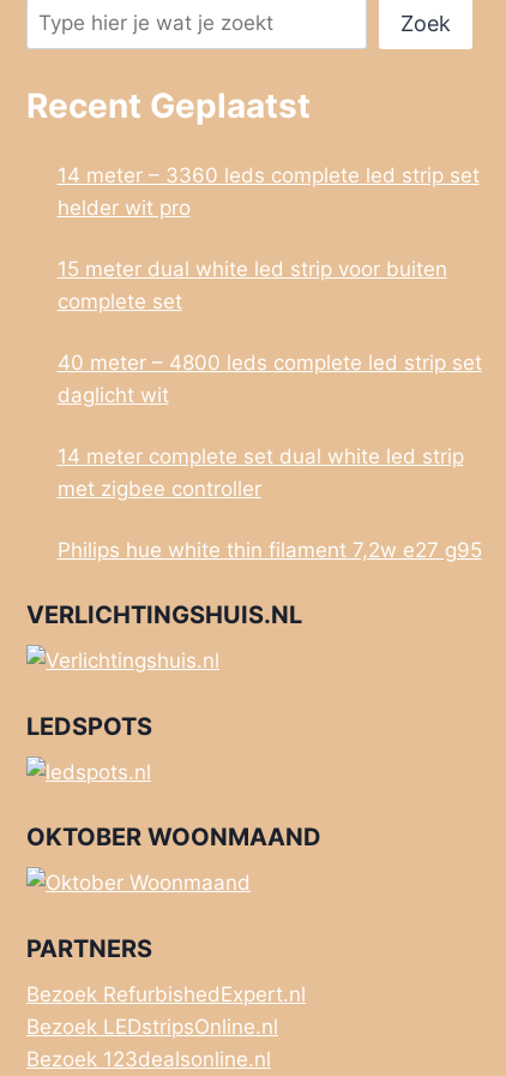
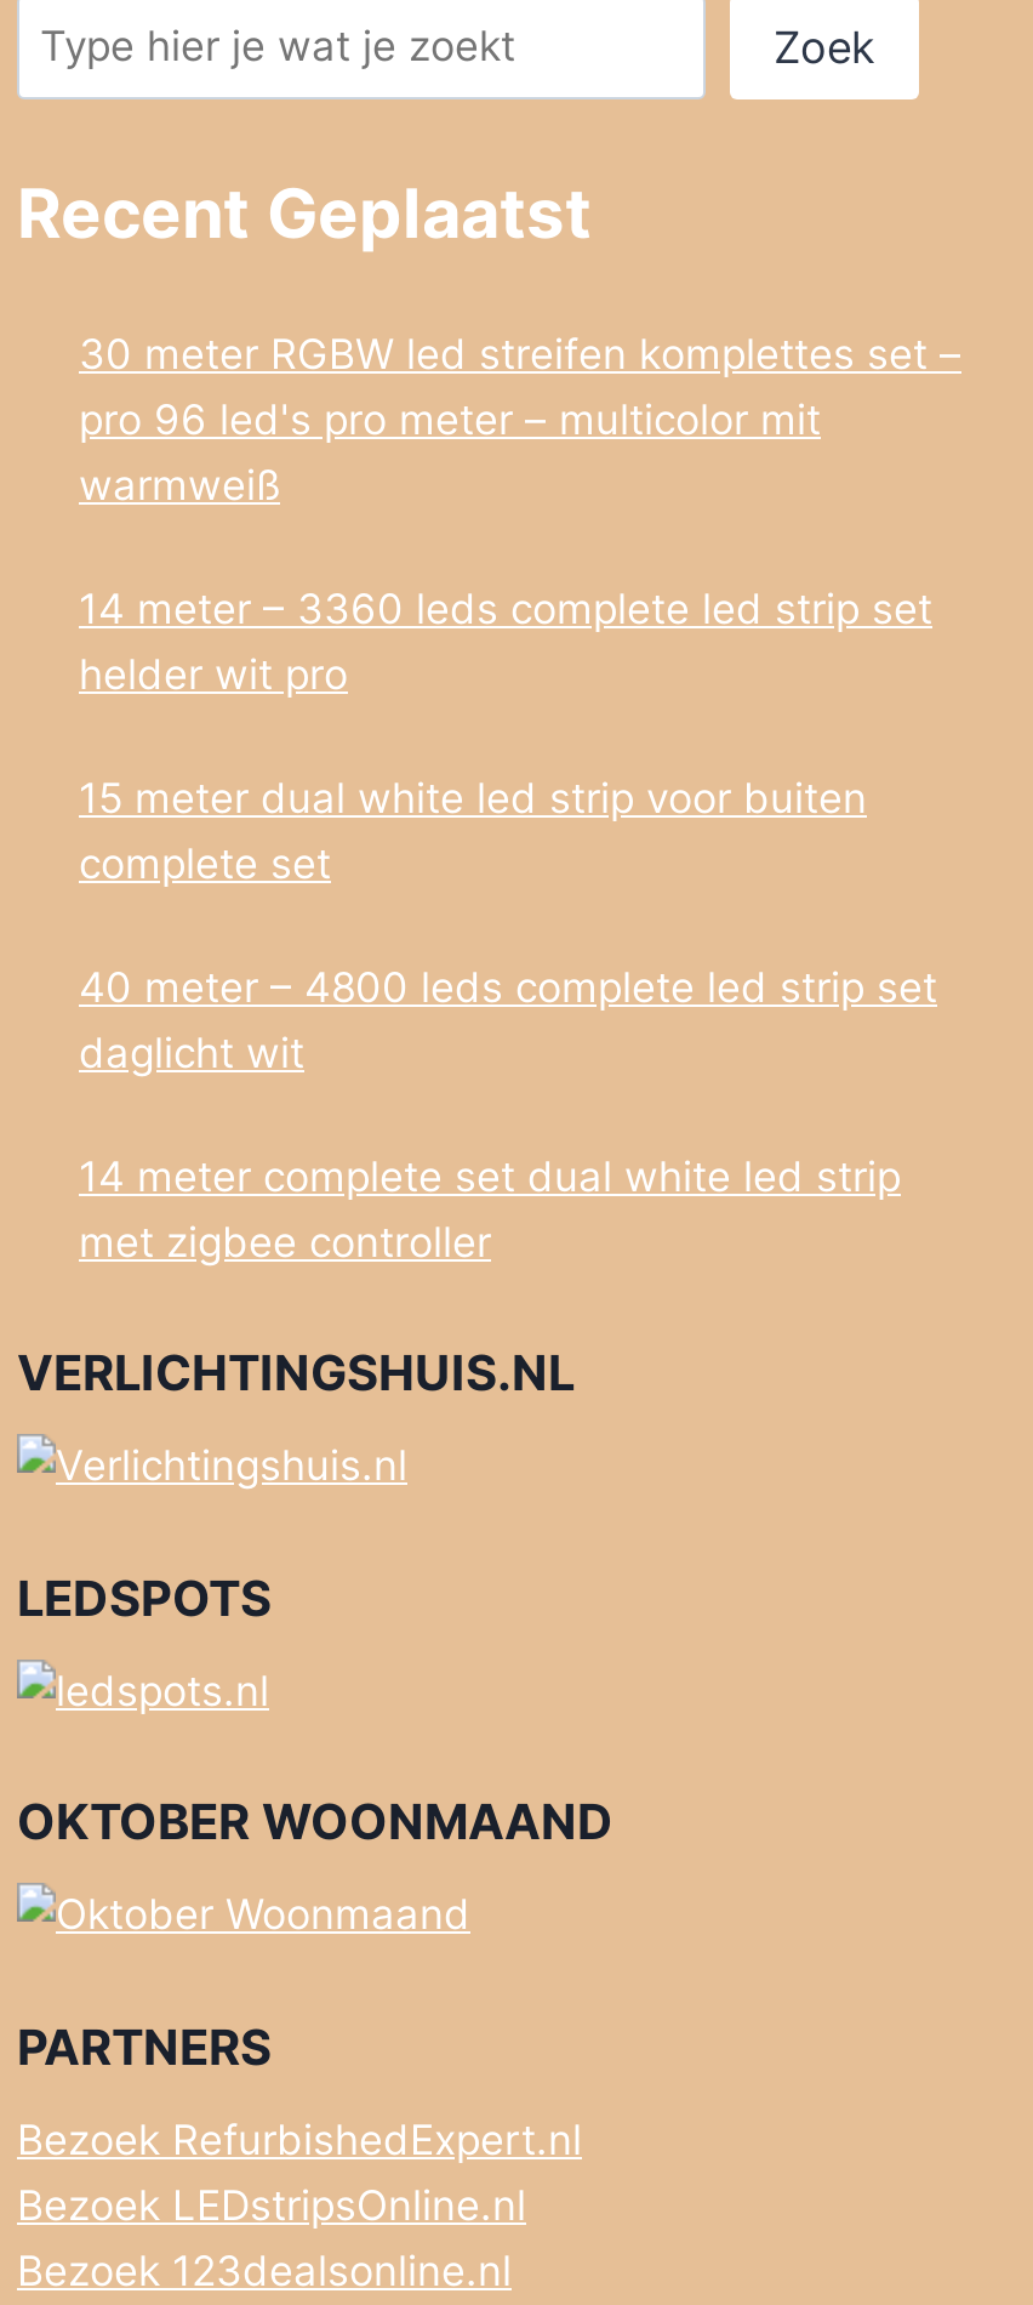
none -> [79,329,961,508] 30 meter RGBW led streifen komplettes set – | pro 96 led's pro meter – multicolor mit | warmweiß
moved [57,163,481,500] -> [79,584,937,1265]: 14 meter – 3360 leds complete led strip set | helder wit pro | 15 meter dual white led strip voor buiten | complete set | 40 meter – 4800 leds complete led strip set | daglicht wit | 14 meter complete set dual white led strip | met zigbee controller
[57,537,481,561] Philips hue white thin filament 7,2w e27 g95 -> none

